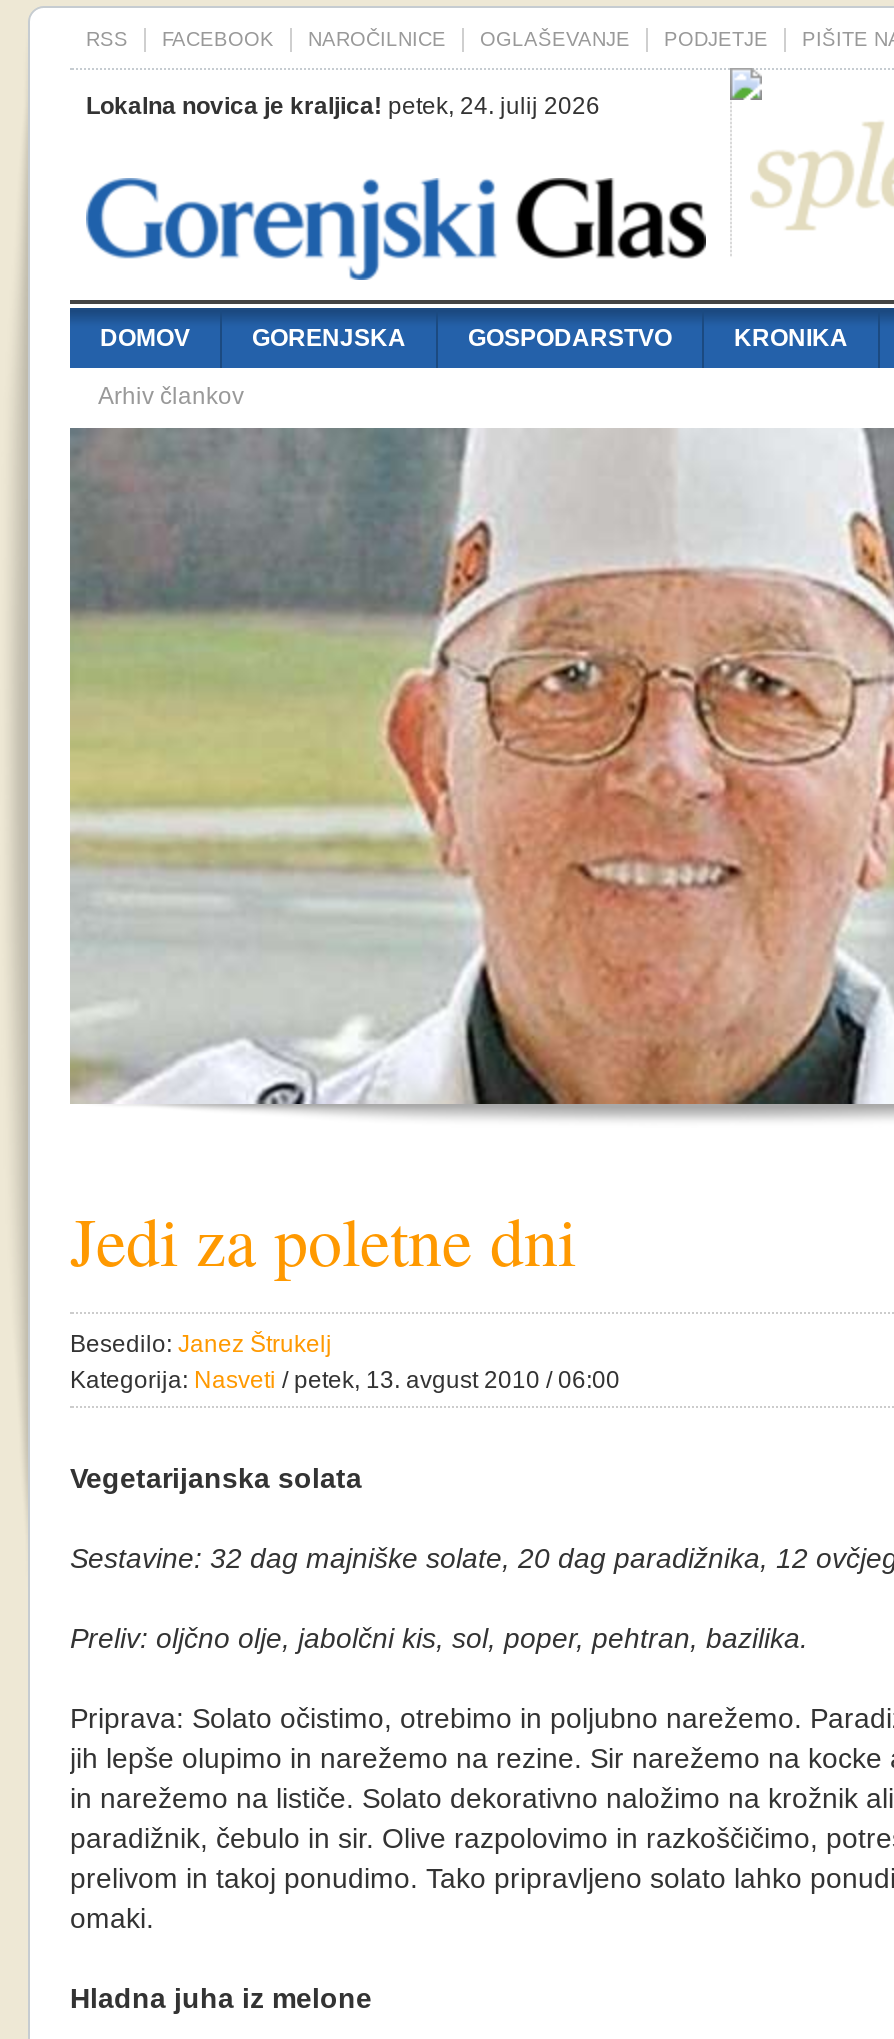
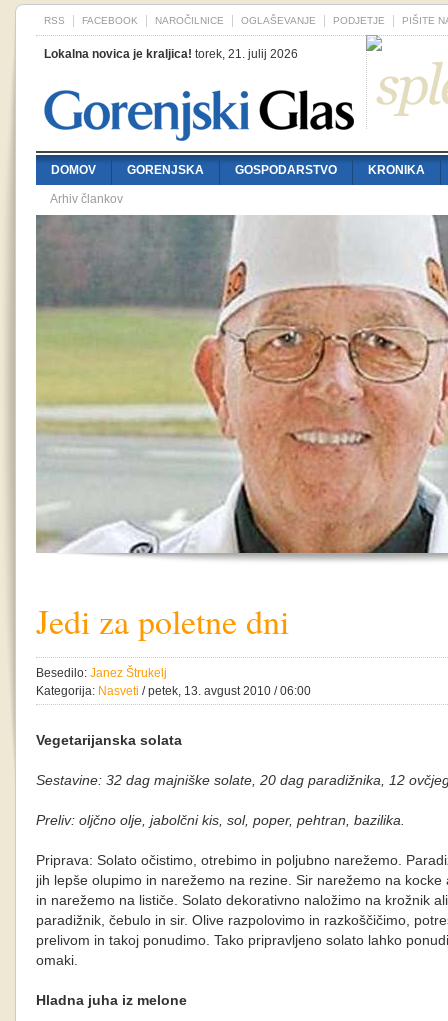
[86,92,600,120] Lokalna novica je kraljica! petek, 24. julij 2026 -> [44,47,298,61] Lokalna novica je kraljica! torek, 21. julij 2026

